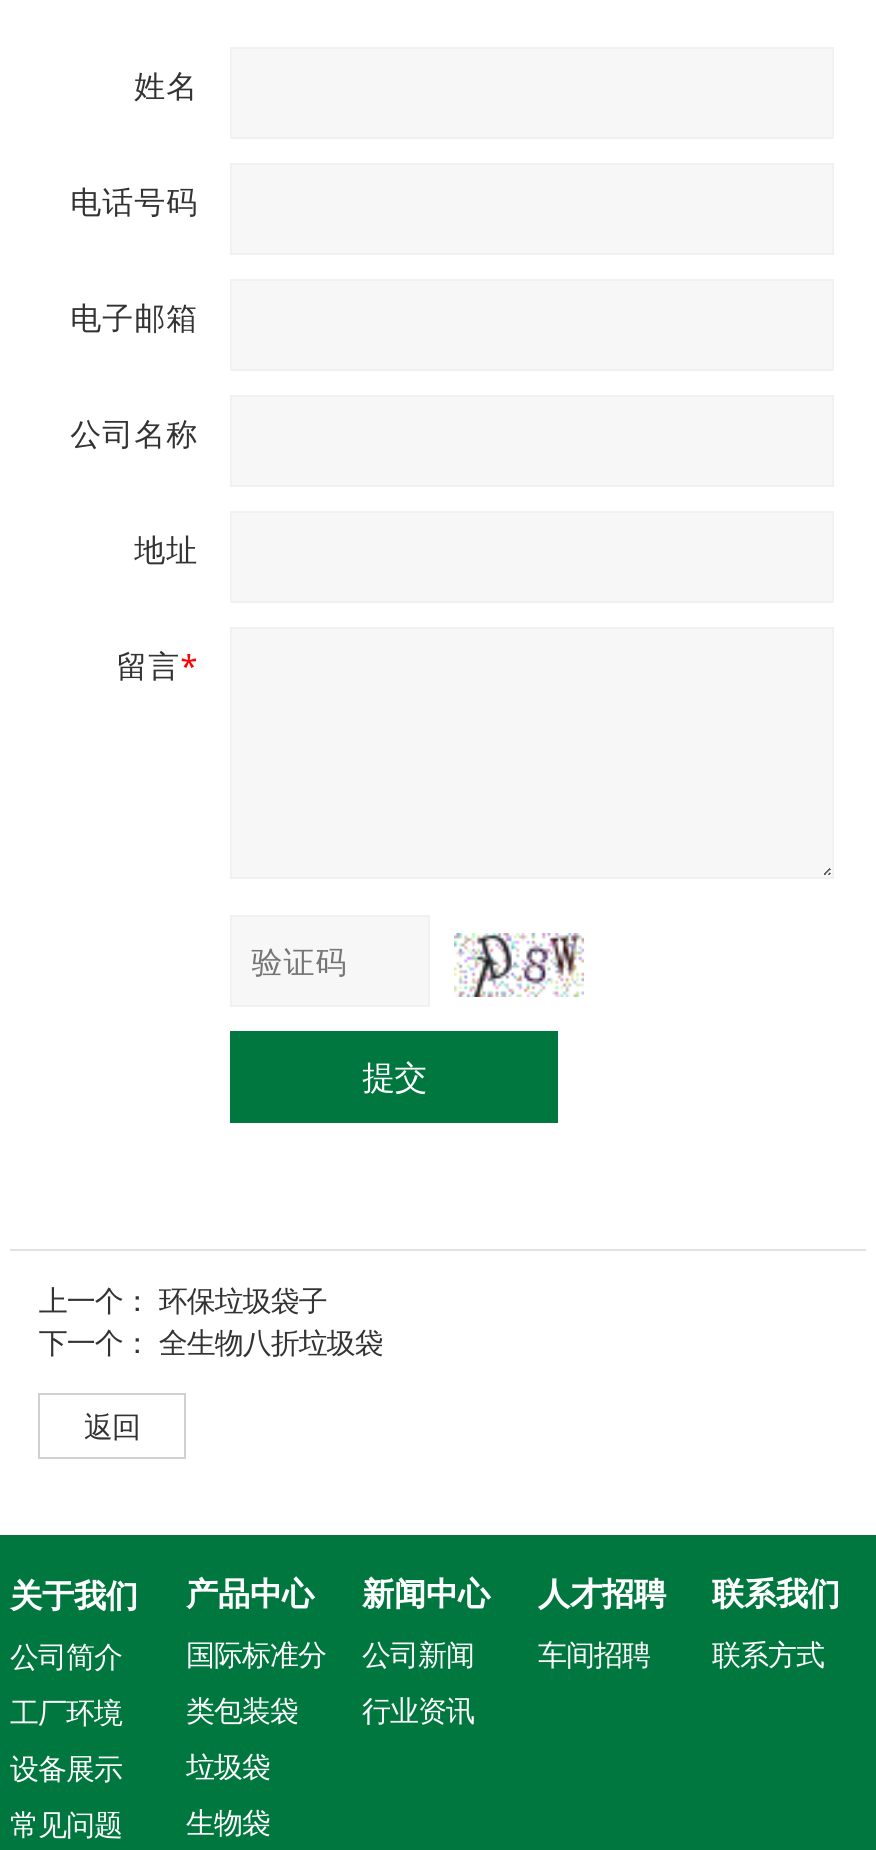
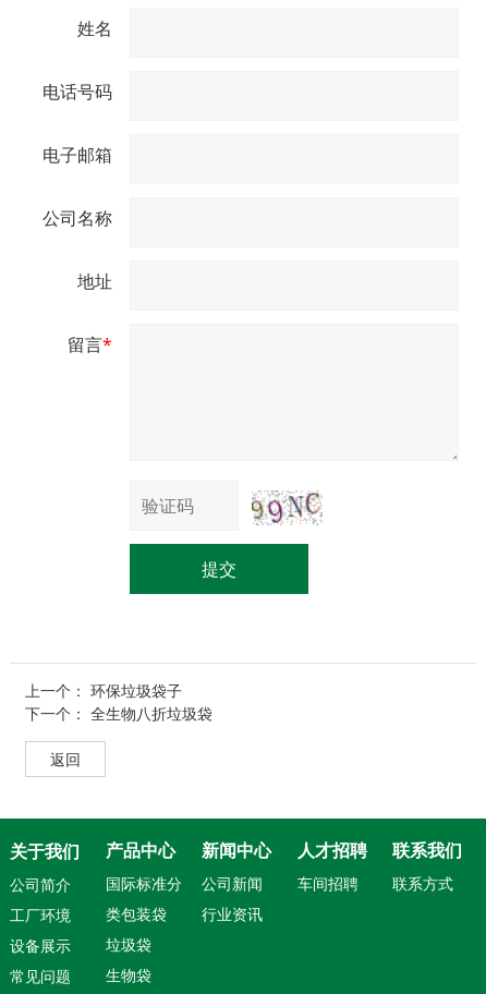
[454,933,576,999] [image] -> [251,490,323,525] [image]

